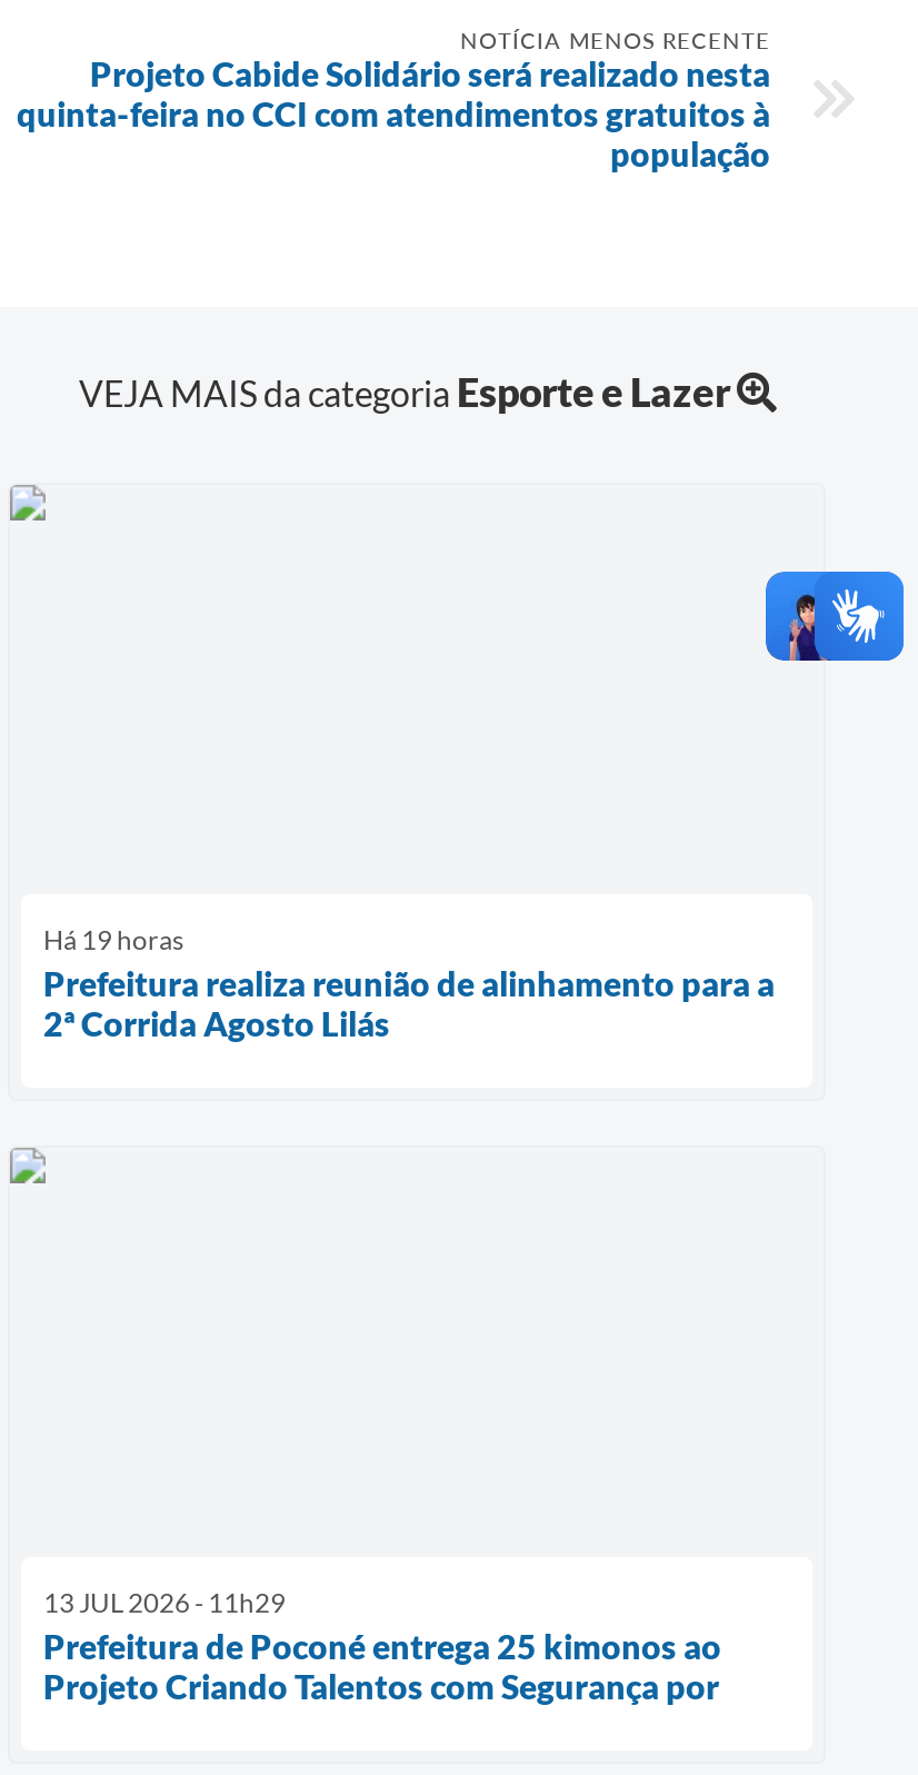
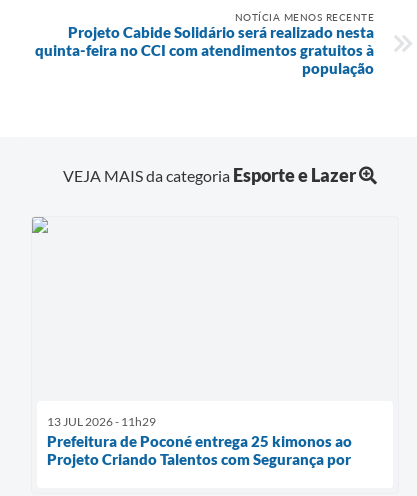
[764,569,906,663] [image] -> none
[43,924,775,1044] Há 19 horas | Prefeitura realiza reunião de alinhamento para a | 2ª Corrida Agosto Lilás -> none

